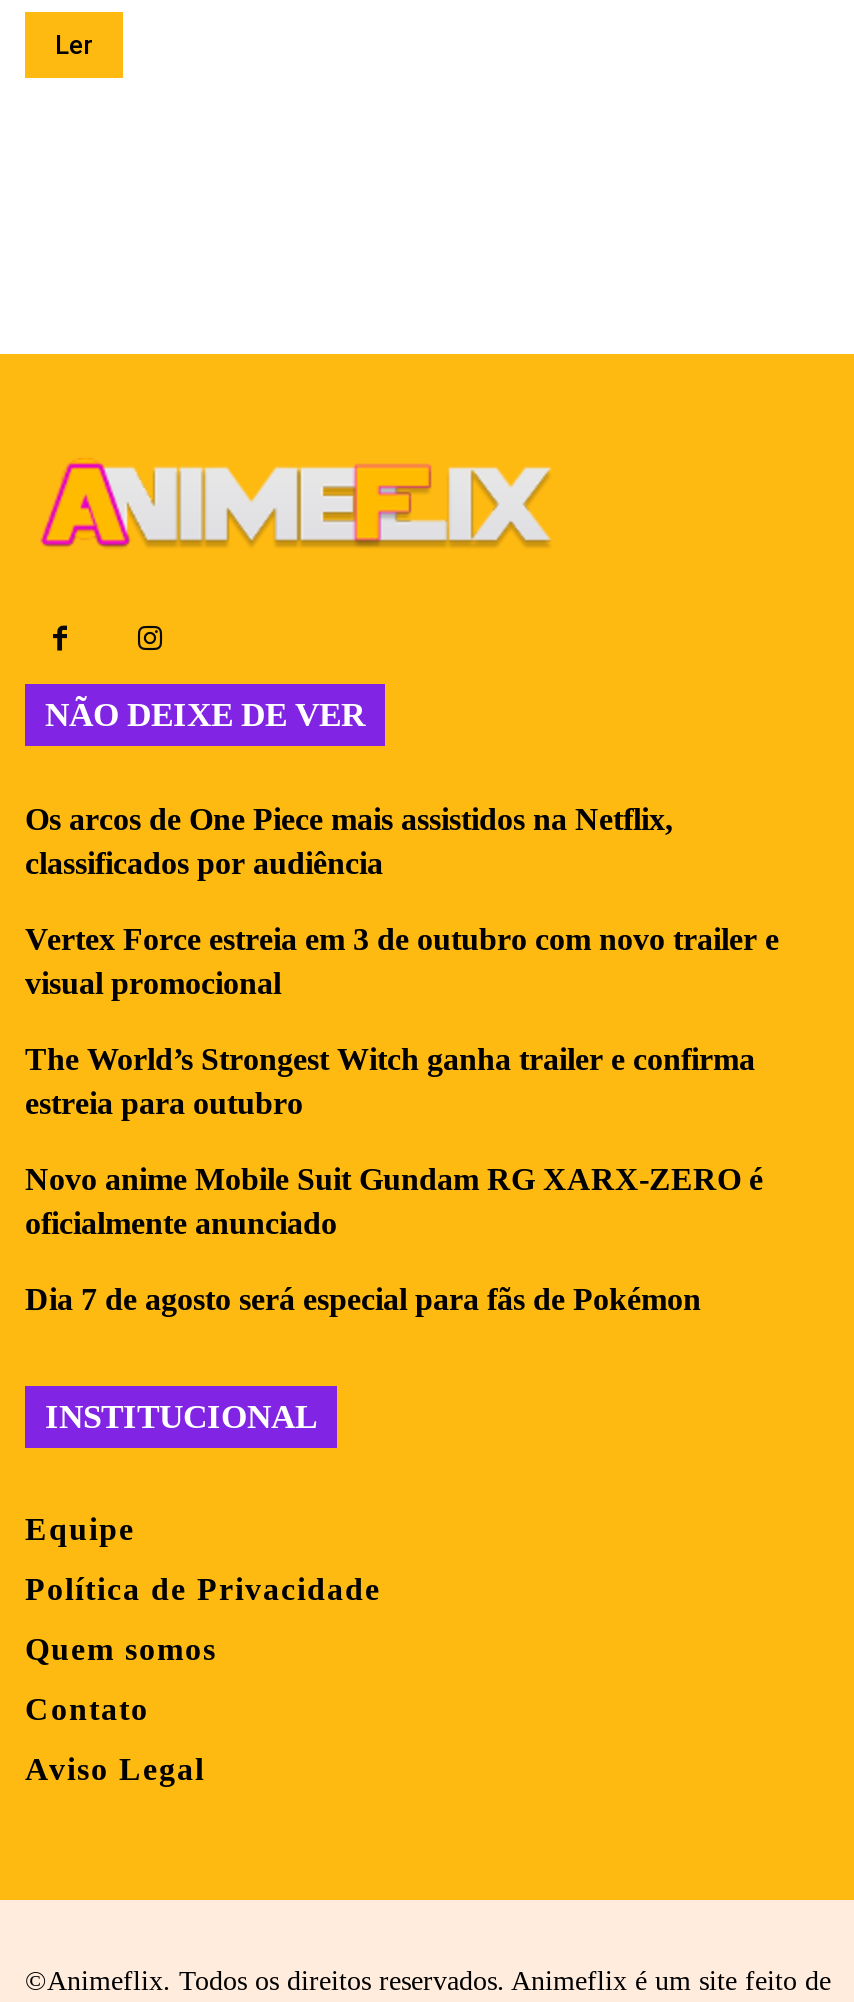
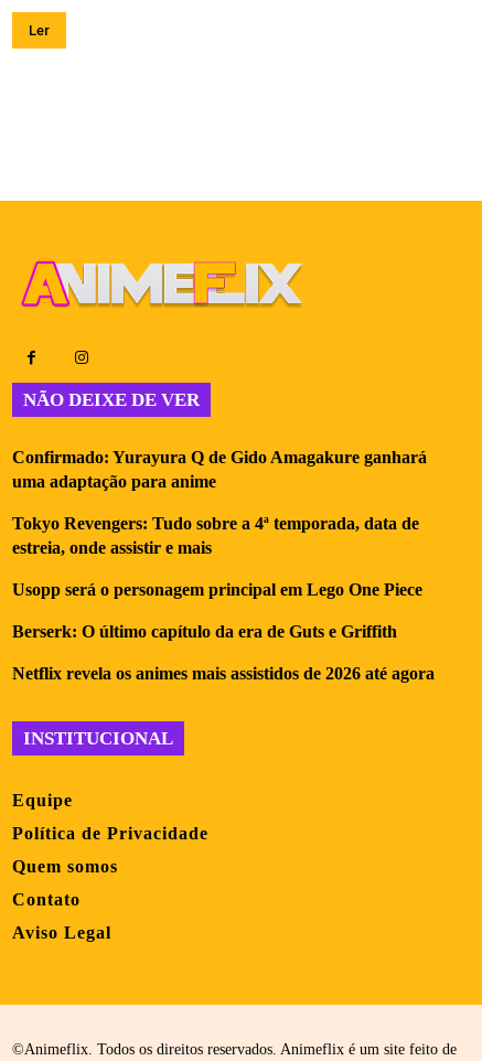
[25,801,673,879] Os arcos de One Piece mais assistidos na Netflix, | classificados por audiência -> [12,447,427,490] Confirmado: Yurayura Q de Gido Amagakure ganhará | uma adaptação para anime
[25,921,779,999] Vertex Force estreia em 3 de outubro com novo trailer e | visual promocional -> [12,514,419,557] Tokyo Revengers: Tudo sobre a 4ª temporada, data de | estreia, onde assistir e mais
[25,1041,755,1119] The World’s Strongest Witch ganha trailer e confirma | estreia para outubro -> [12,580,422,598] Usopp será o personagem principal em Lego One Piece
[25,1161,763,1239] Novo anime Mobile Suit Gundam RG XARX-ZERO é | oficialmente anunciado -> [12,622,397,640] Berserk: O último capítulo da era de Guts e Griffith
[25,1281,701,1315] Dia 7 de agosto será especial para fãs de Pokémon -> [12,664,435,682] Netflix revela os animes mais assistidos de 2026 até agora

